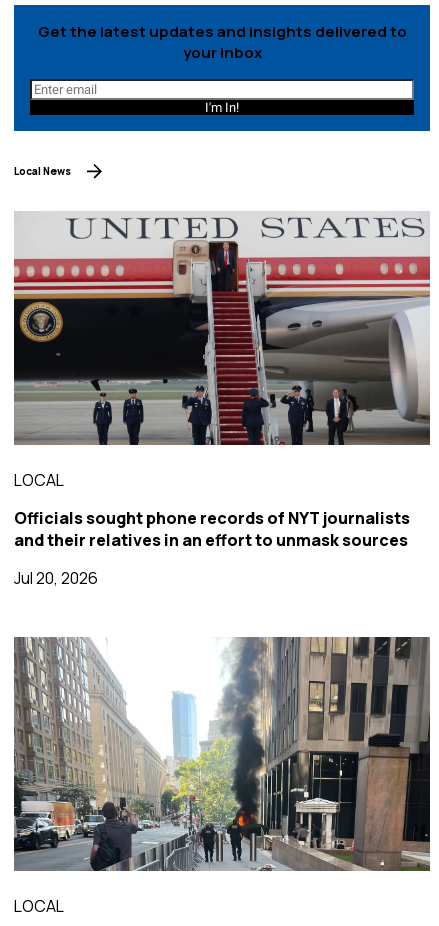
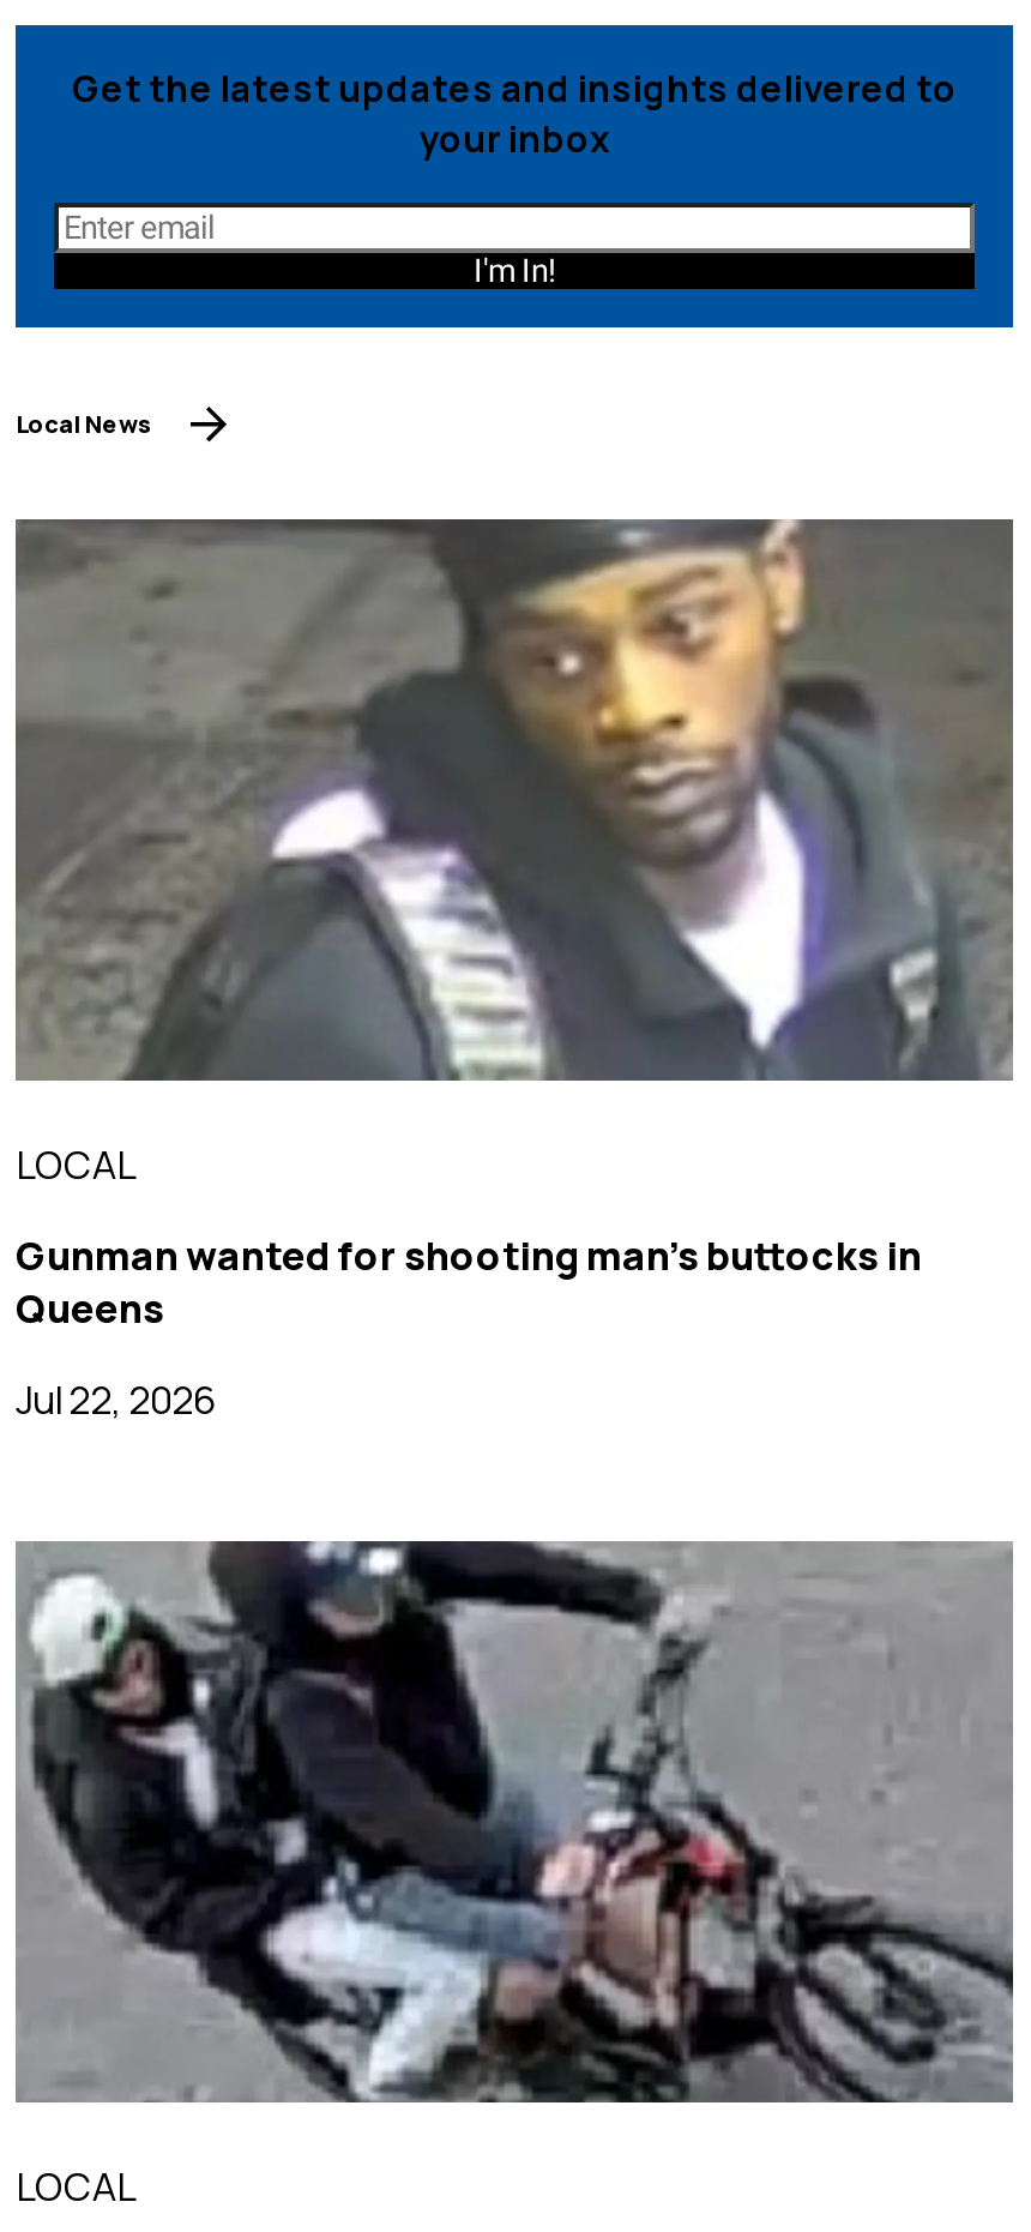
[14,211,430,445] [image] -> [16,517,1013,1083] [image]
[14,507,410,551] Officials sought phone records of NYT journalists | and their relatives in an effort to unmask sources -> [16,1229,922,1334] Gunman wanted for shooting man's buttocks in | Queens
[14,567,98,589] Jul 20, 2026 -> [16,1373,217,1426] Jul 22, 2026
[14,637,430,871] [image] -> [16,1539,1013,2105] [image]

